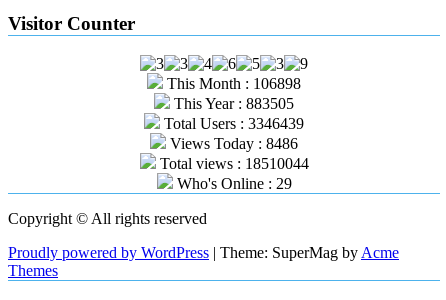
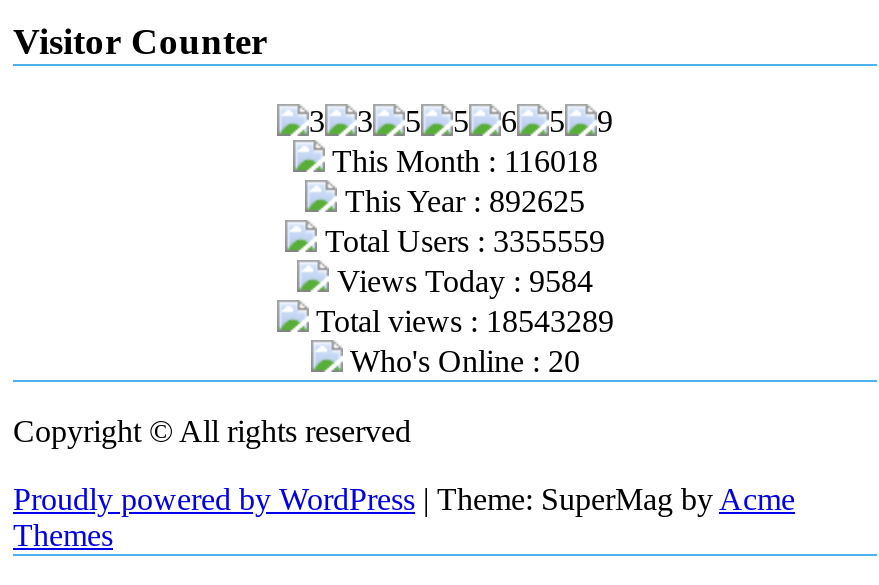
[163,74,301,91] This Month : 106898 -> [324,143,598,177] This Month : 116018
[170,94,294,111] This Year : 883505 -> [337,183,585,217] This Year : 892625
[160,114,304,131] Total Users : 3346439 -> [317,223,605,257] Total Users : 3355559
[166,134,298,151] Views Today : 8486 -> [329,263,593,297] Views Today : 9584
[155,154,308,171] Total views : 18510044 -> [308,303,614,337] Total views : 18543289
[172,174,291,191] Who's Online : 29 -> [342,343,580,377] Who's Online : 20

